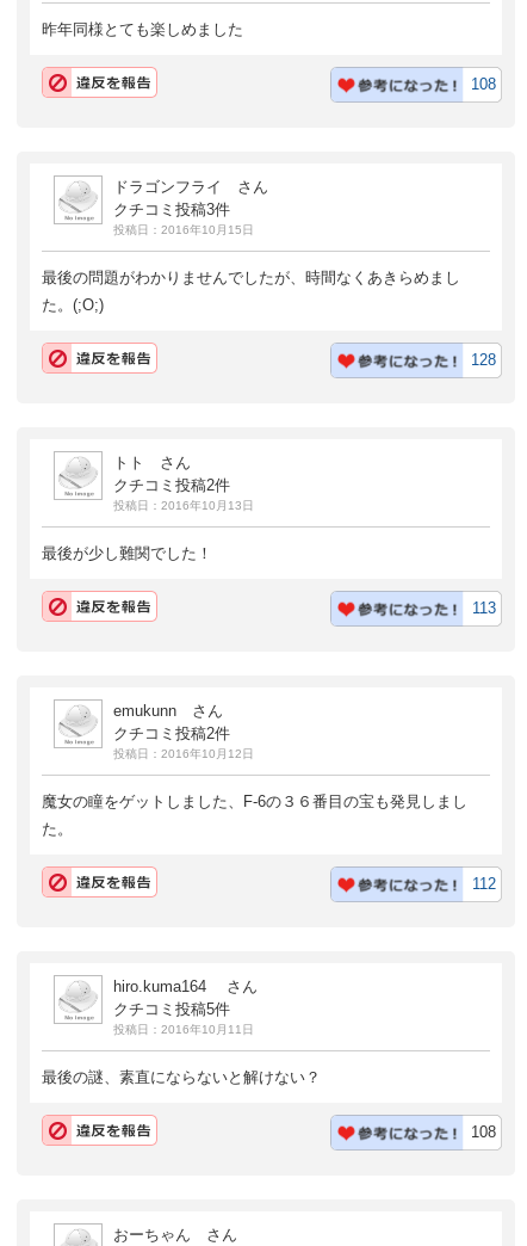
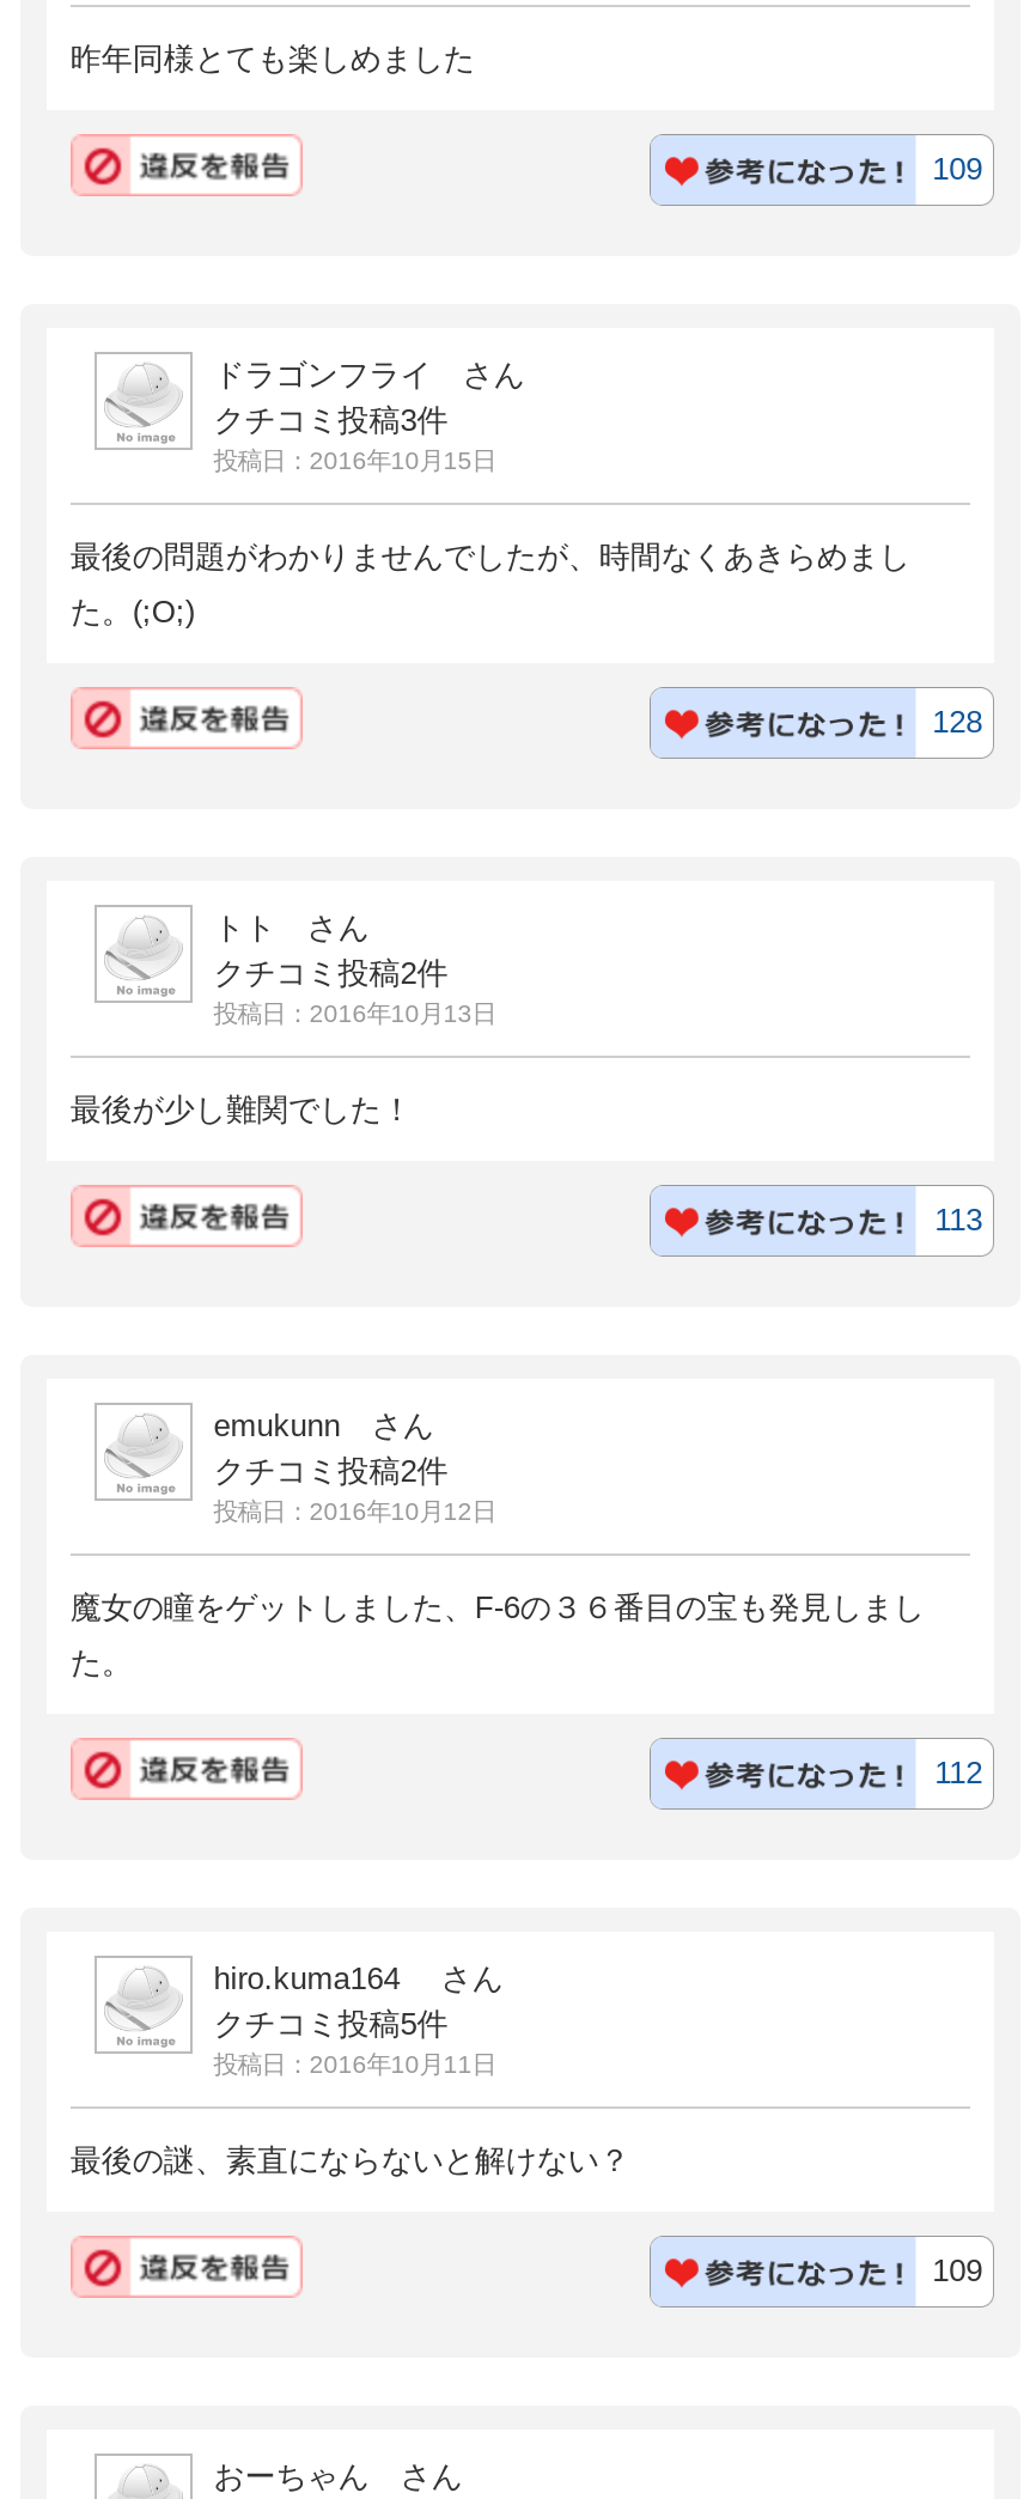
[471,75,496,93] 108 -> [932,151,982,187] 109
[471,1123,496,1141] 108 -> [932,2252,982,2288] 109

